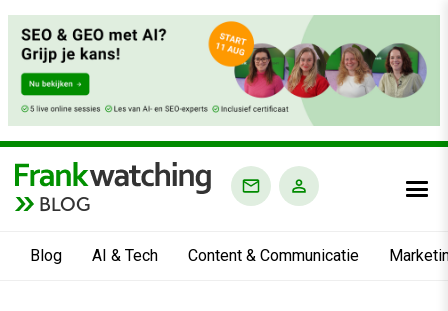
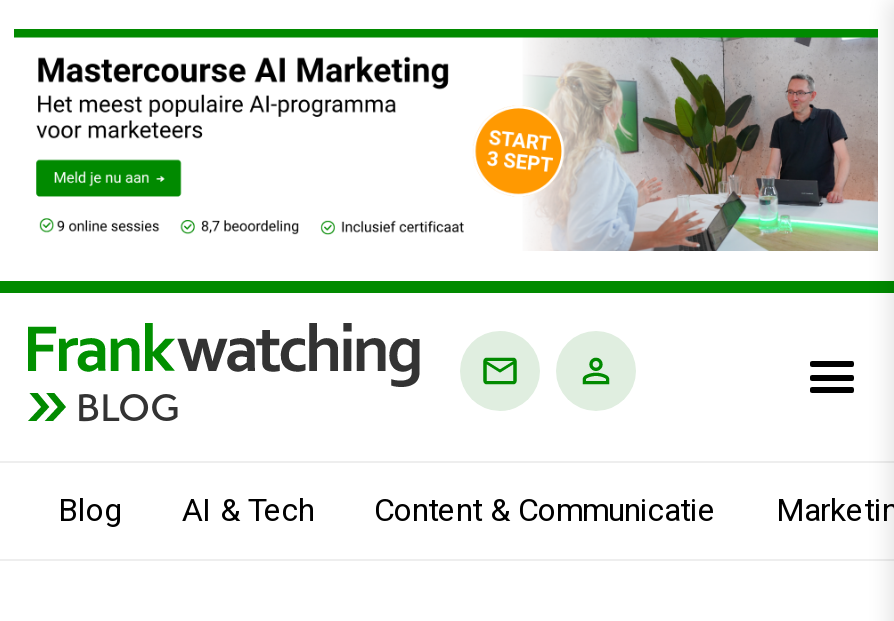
[8,15,439,126] [image] -> [12,27,878,253] [image]

